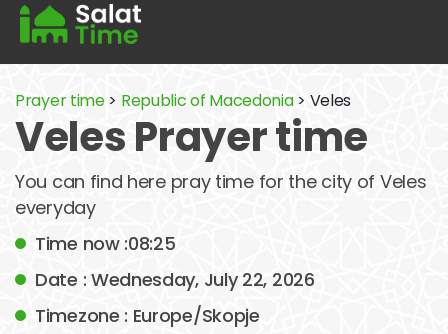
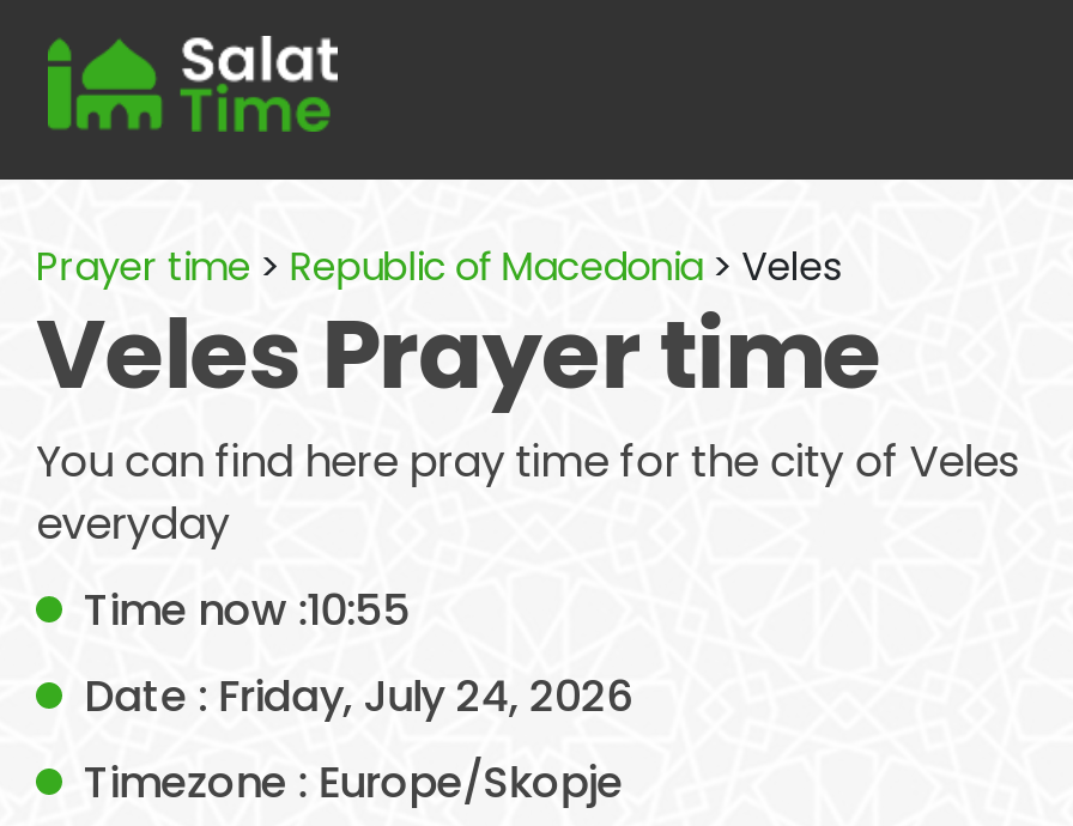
[35,231,175,256] Time now :08:25 -> [84,579,411,639] Time now :10:55
[35,267,315,292] Date : Wednesday, July 22, 2026 -> [84,666,631,725] Date : Friday, July 24, 2026

